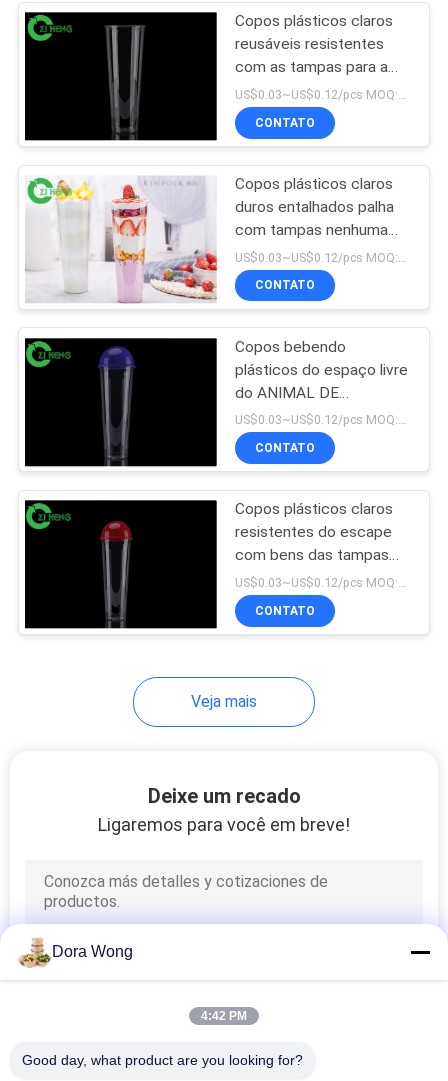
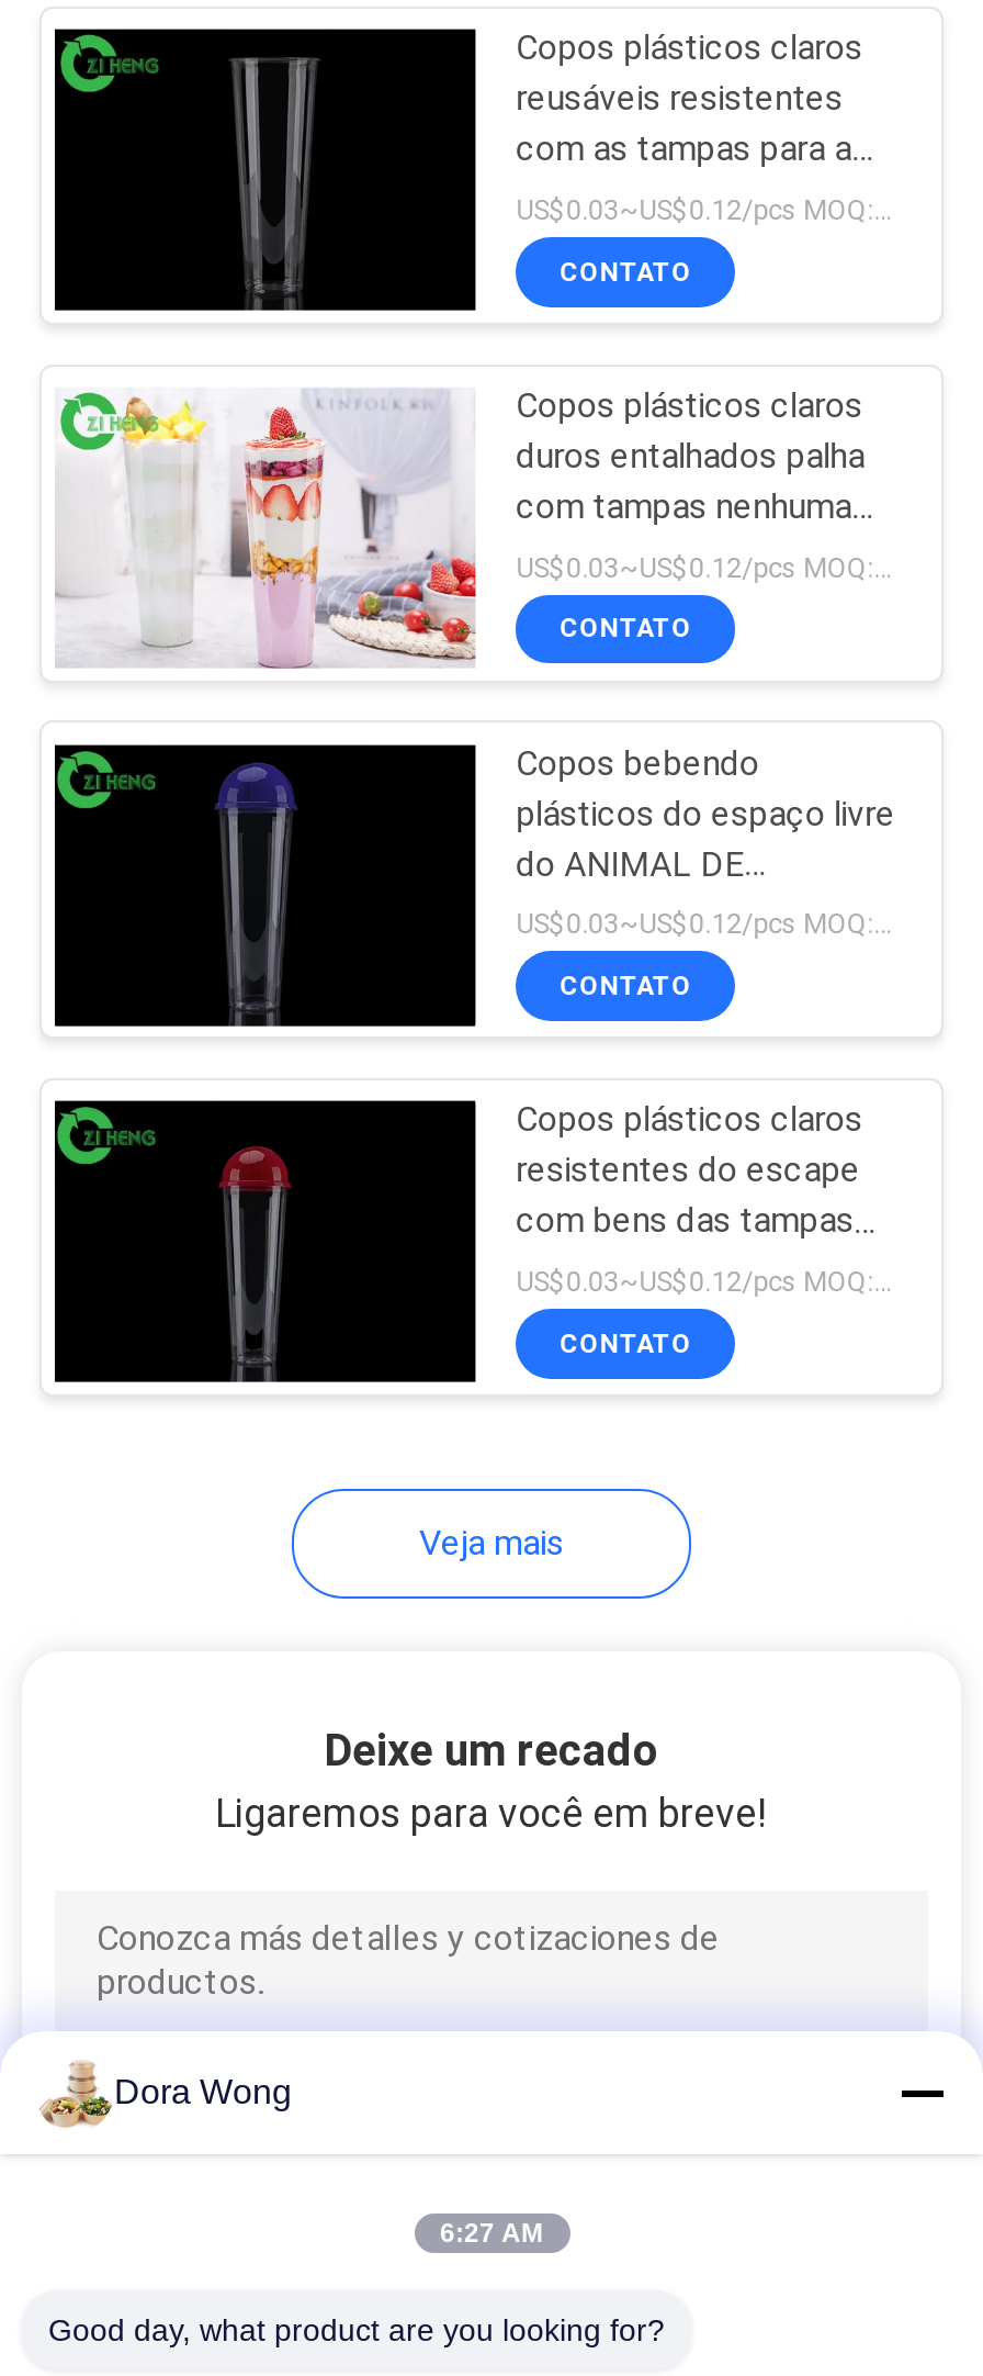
[201,1009,247,1023] 4:42 PM -> [440,2218,543,2249] 6:27 AM

